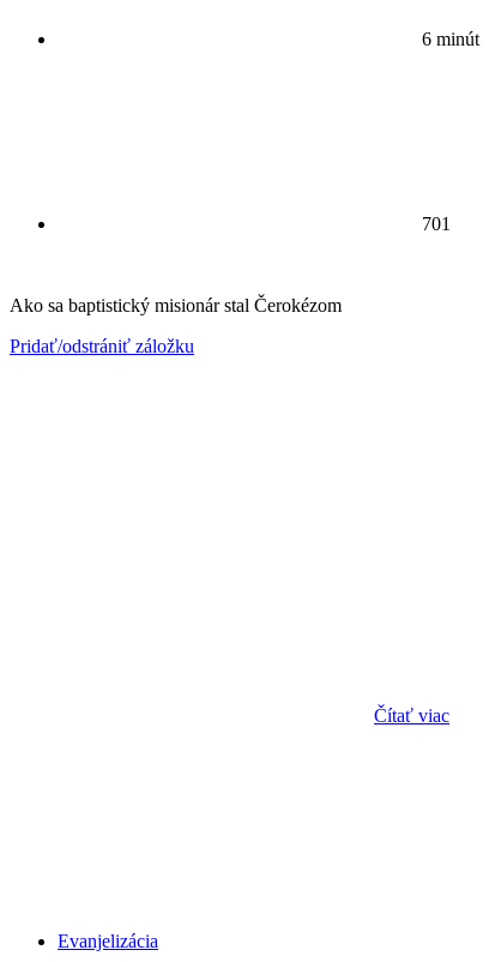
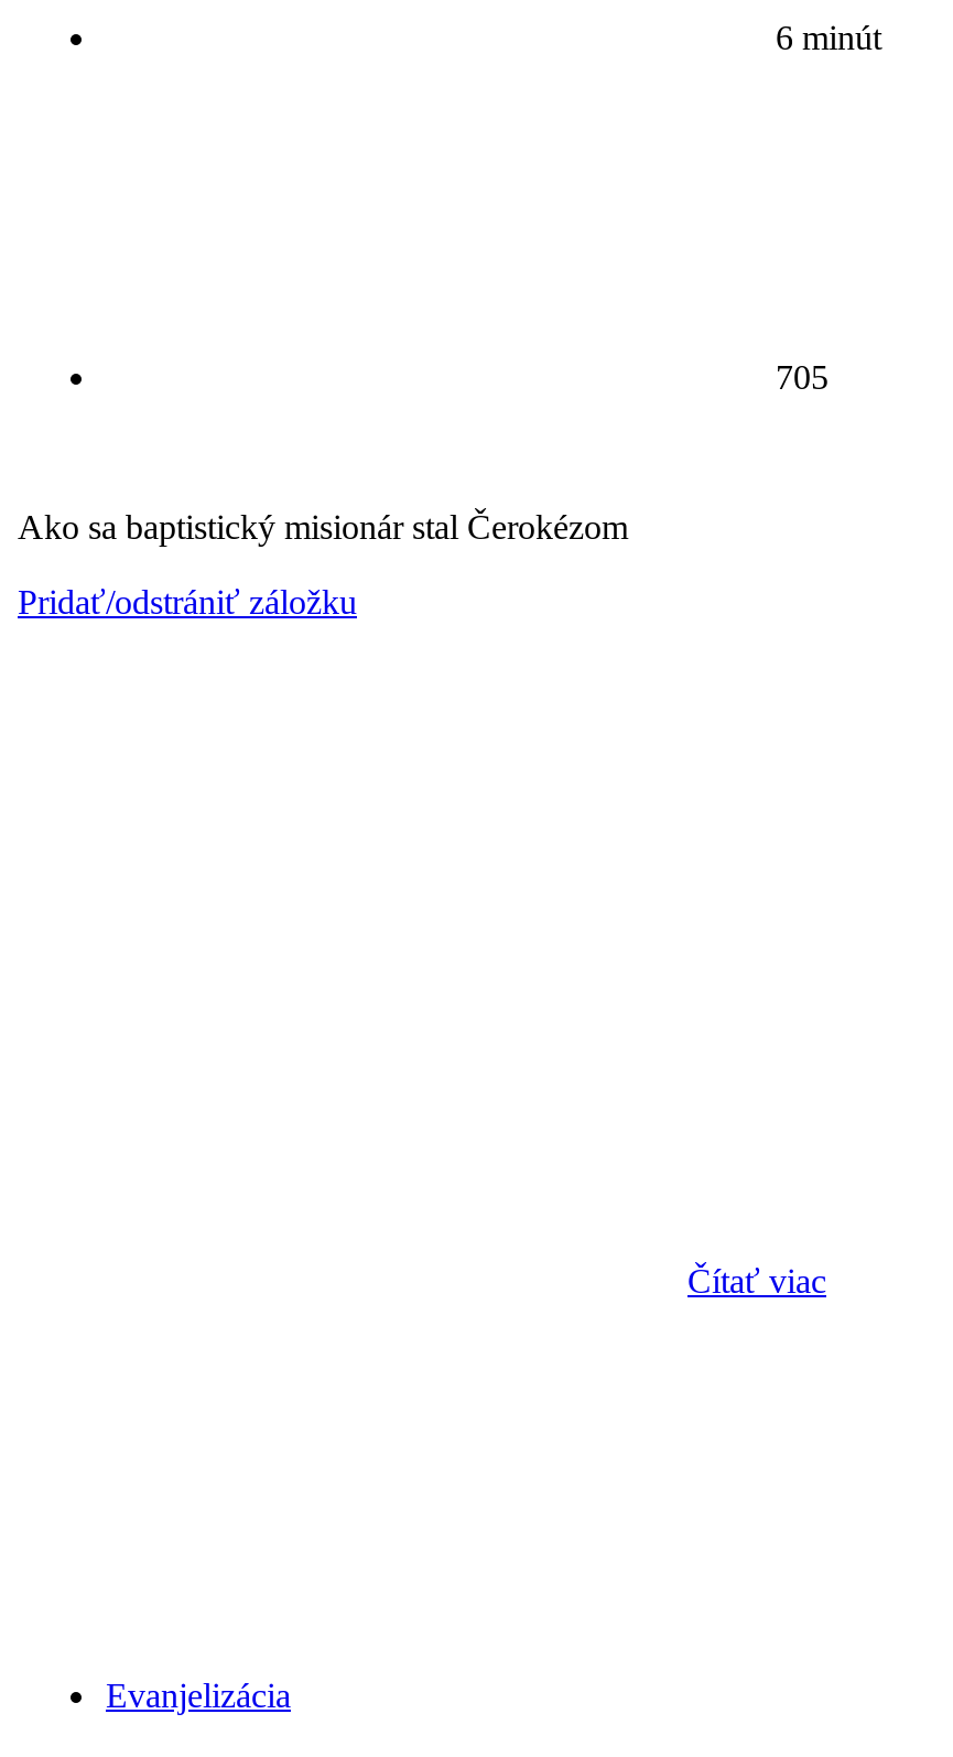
[417,214,451,234] 701 -> [767,359,829,396] 705

